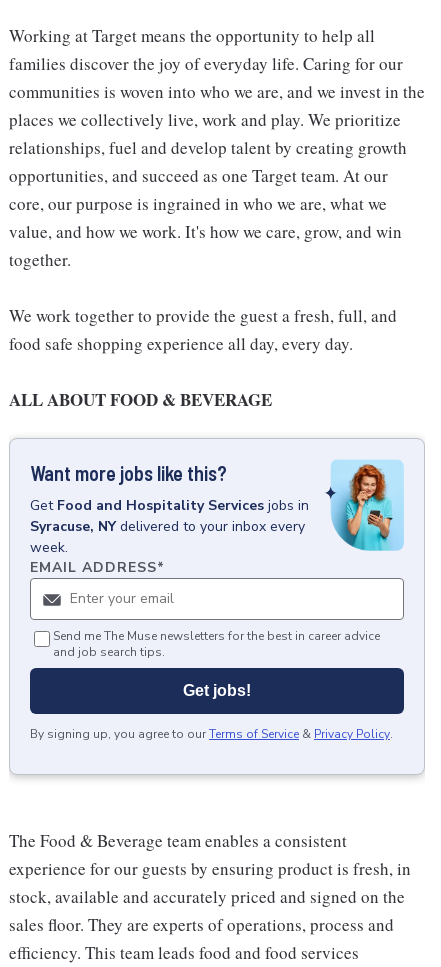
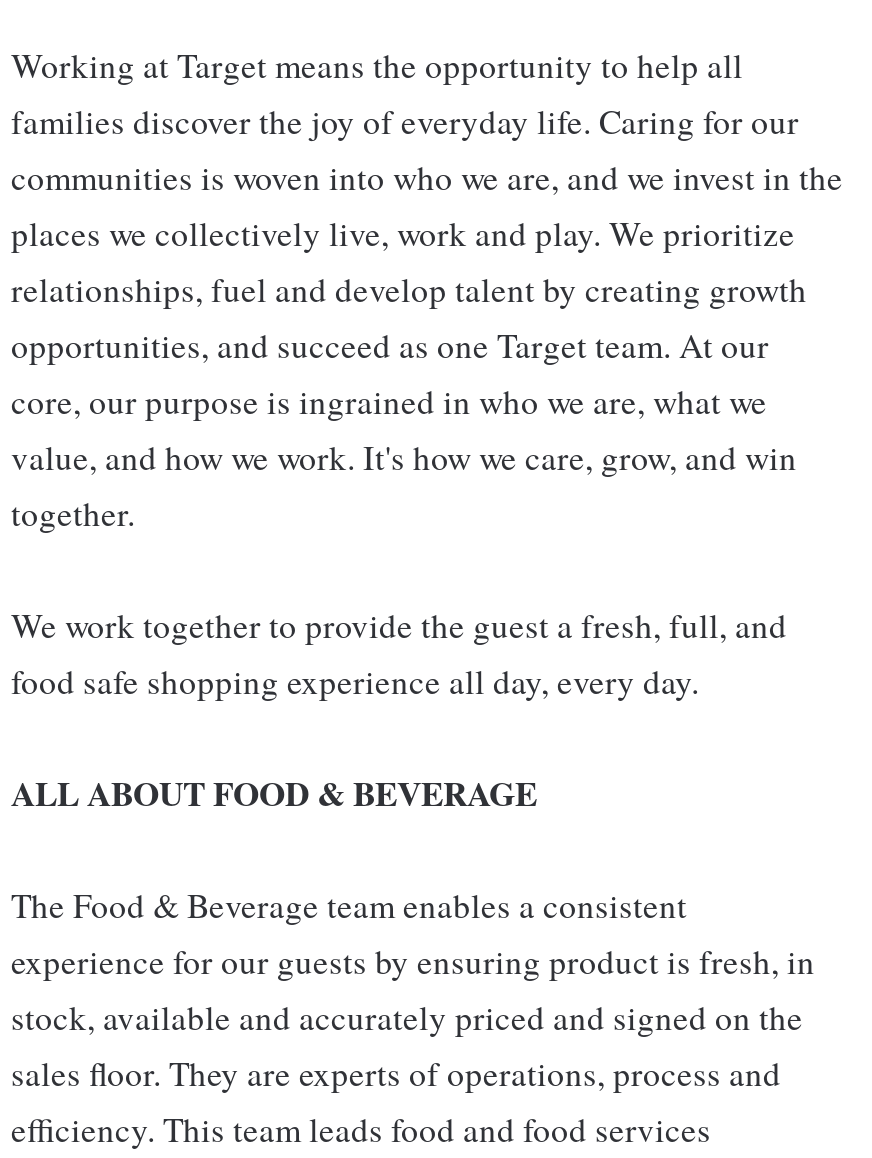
[9,438,425,778] [image] | Want more jobs like this? | Get Food and Hospitality Services jobs in | Syracuse, NY delivered to your inbox every | week. | EMAIL ADDRESS* -> none
[30,628,393,742] Send me The Muse newsletters for the best in career advice | and job search tips. | Get jobs! | By signing up, you agree to our Terms of Service & Privacy Policy. -> none

